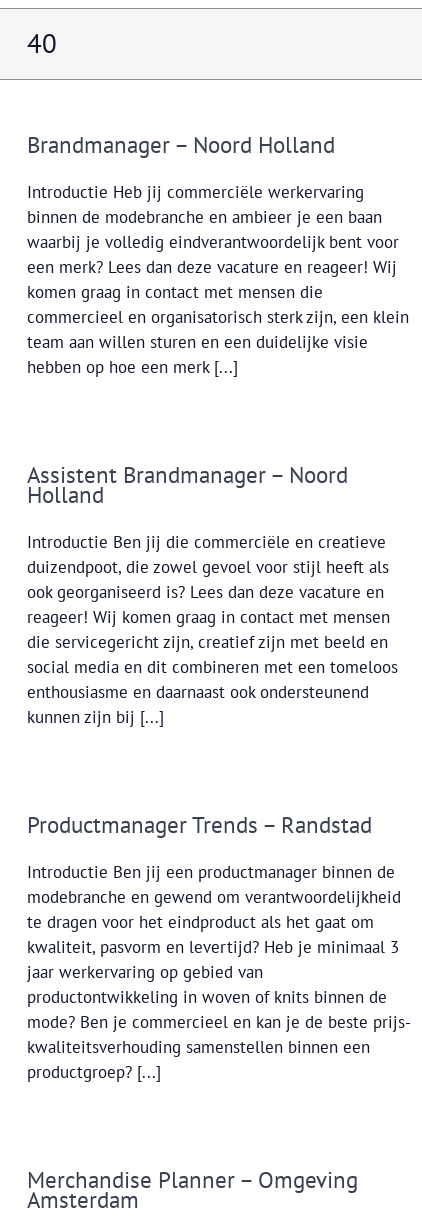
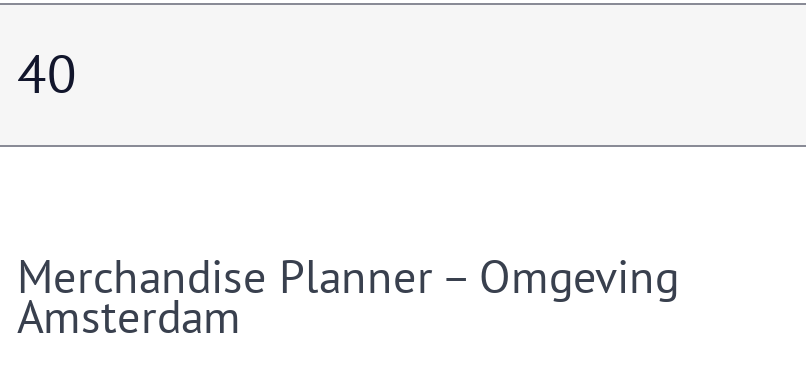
[27,130,409,378] Brandmanager – Noord Holland | Introductie Heb jij commerciële werkervaring | binnen de modebranche en ambieer je een baan | waarbij je volledig eindverantwoordelijk bent voor | een merk? Lees dan deze vacature en reageer! Wij | komen graag in contact met mensen die | commercieel en organisatorisch sterk zijn, een klein | team aan willen sturen en een duidelijke visie | hebben op hoe een merk [...] -> none
[27,460,398,728] Assistent Brandmanager – Noord | Holland | Introductie Ben jij die commerciële en creatieve | duizendpoot, die zowel gevoel voor stijl heeft als | ook georganiseerd is? Lees dan deze vacature en | reageer! Wij komen graag in contact met mensen | die servicegericht zijn, creatief zijn met beeld en | social media en dit combineren met een tomeloos | enthousiasme en daarnaast ook ondersteunend | kunnen zijn bij [...] -> none
[27,810,411,1083] Productmanager Trends – Randstad | Introductie Ben jij een productmanager binnen de | modebranche en gewend om verantwoordelijkheid | te dragen voor het eindproduct als het gaat om | kwaliteit, pasvorm en levertijd? Heb je minimaal 3 | jaar werkervaring op gebied van | productontwikkeling in woven of knits binnen de | mode? Ben je commercieel en kan je de beste prijs- | kwaliteitsverhouding samenstellen binnen een | productgroep? [...] -> none

